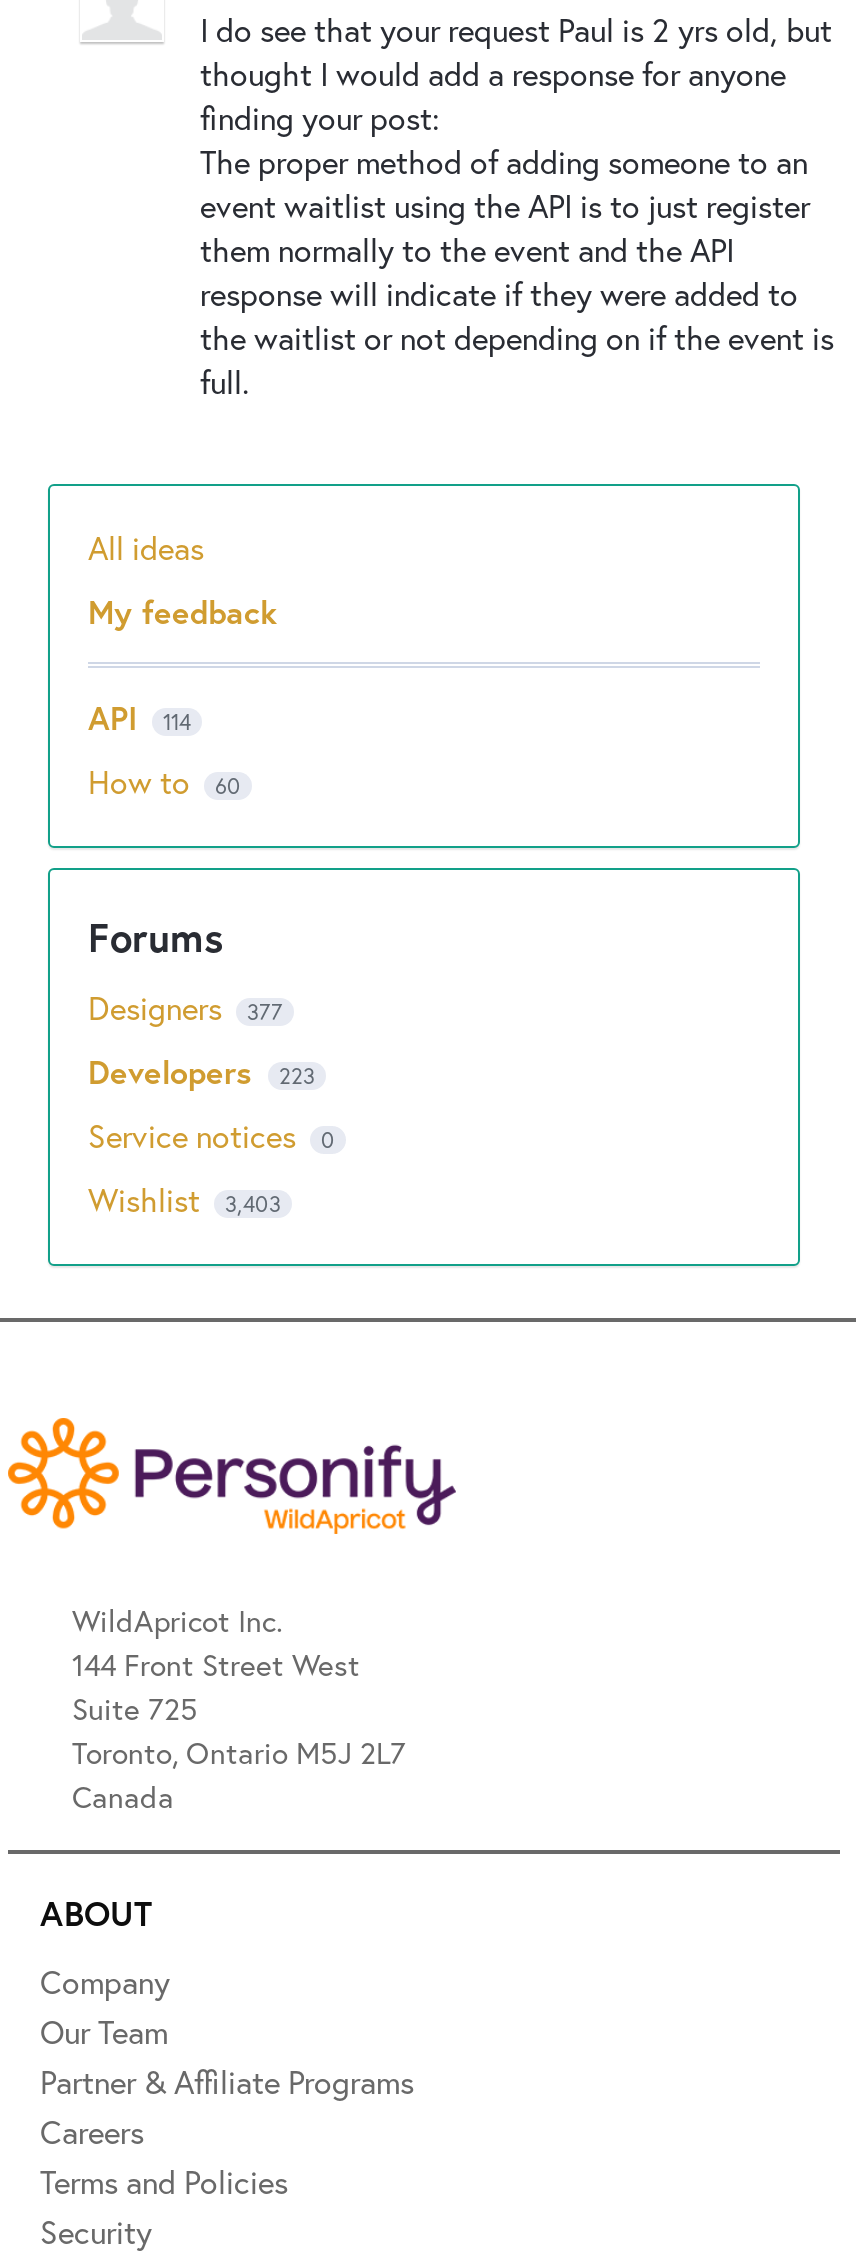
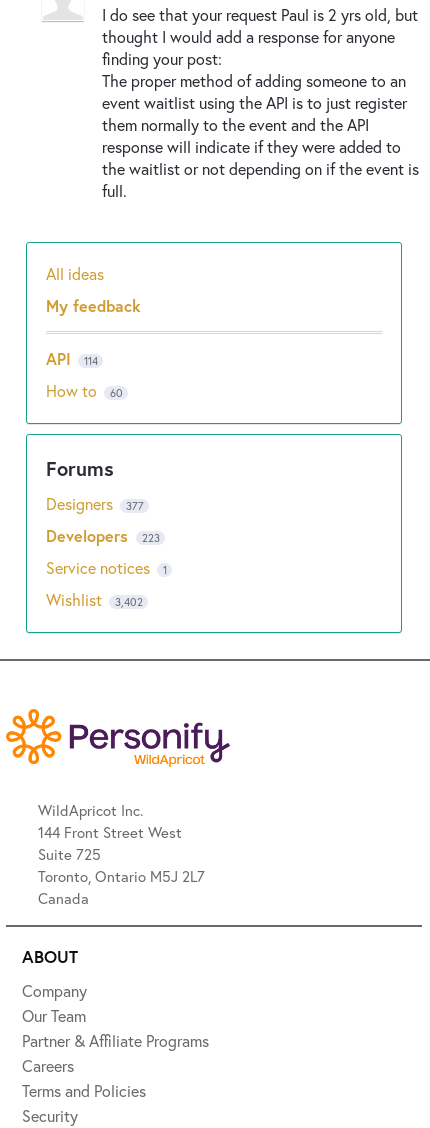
[88,1113,335,1155] Service notices 0 -> [46,557,166,578] Service notices 1
[88,1177,281,1219] Wishlist 3,403 -> [46,589,142,610] Wishlist 3,402

